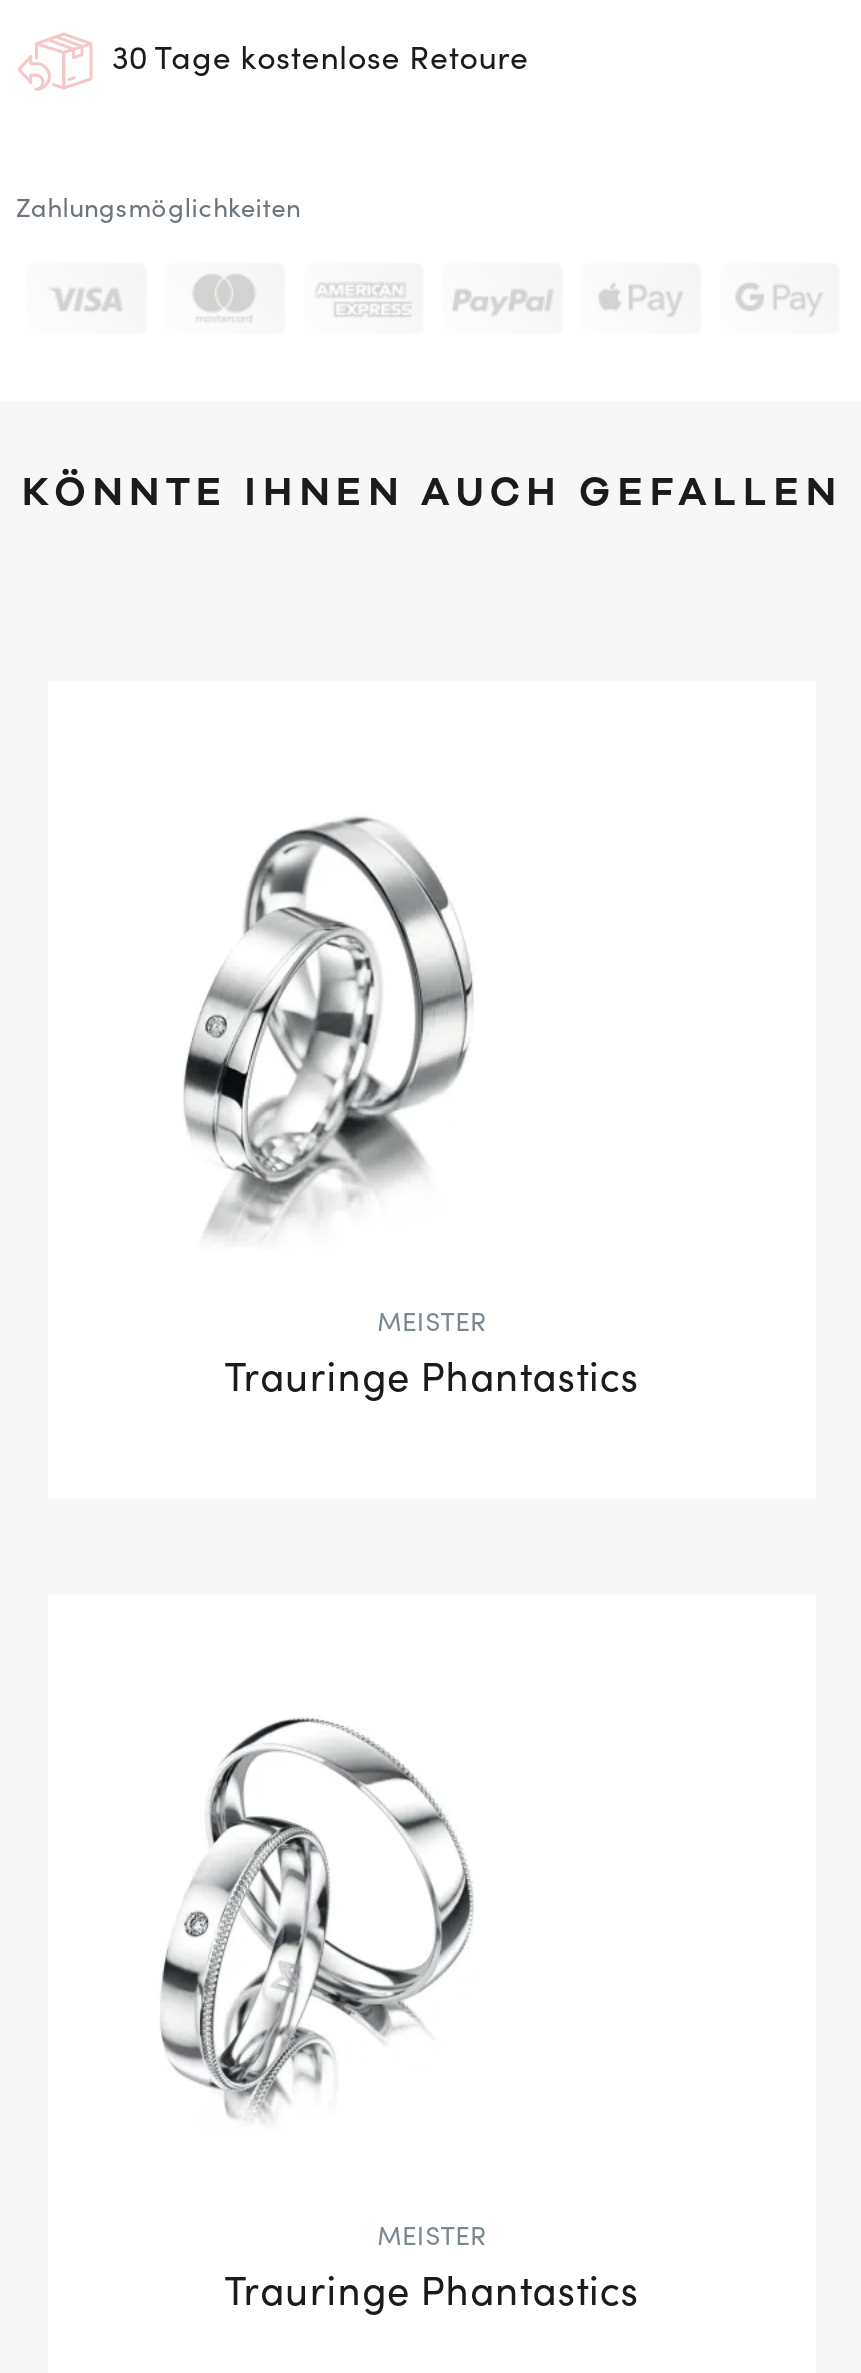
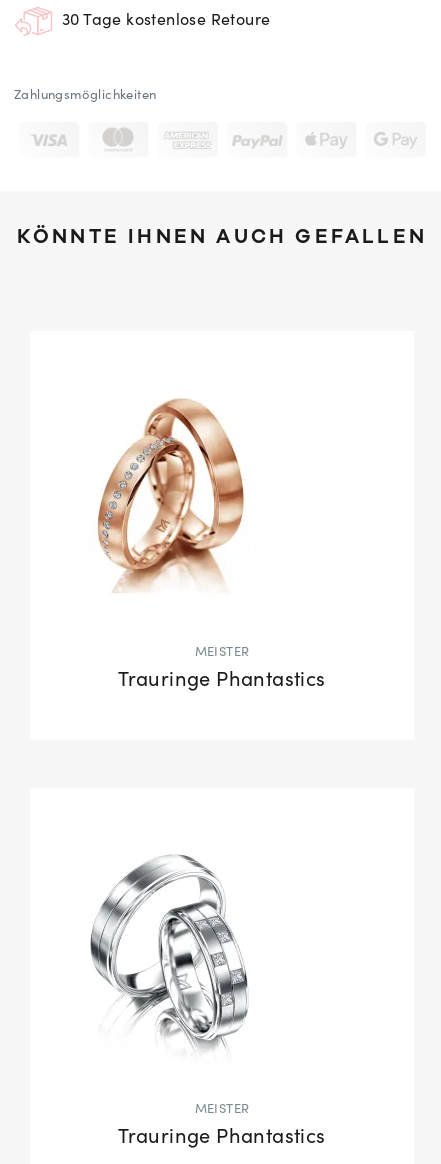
[182,817,476,1239] [image] -> [97,398,245,608] [image]
[160,1717,484,2121] [image] -> [87,850,249,1052] [image]

